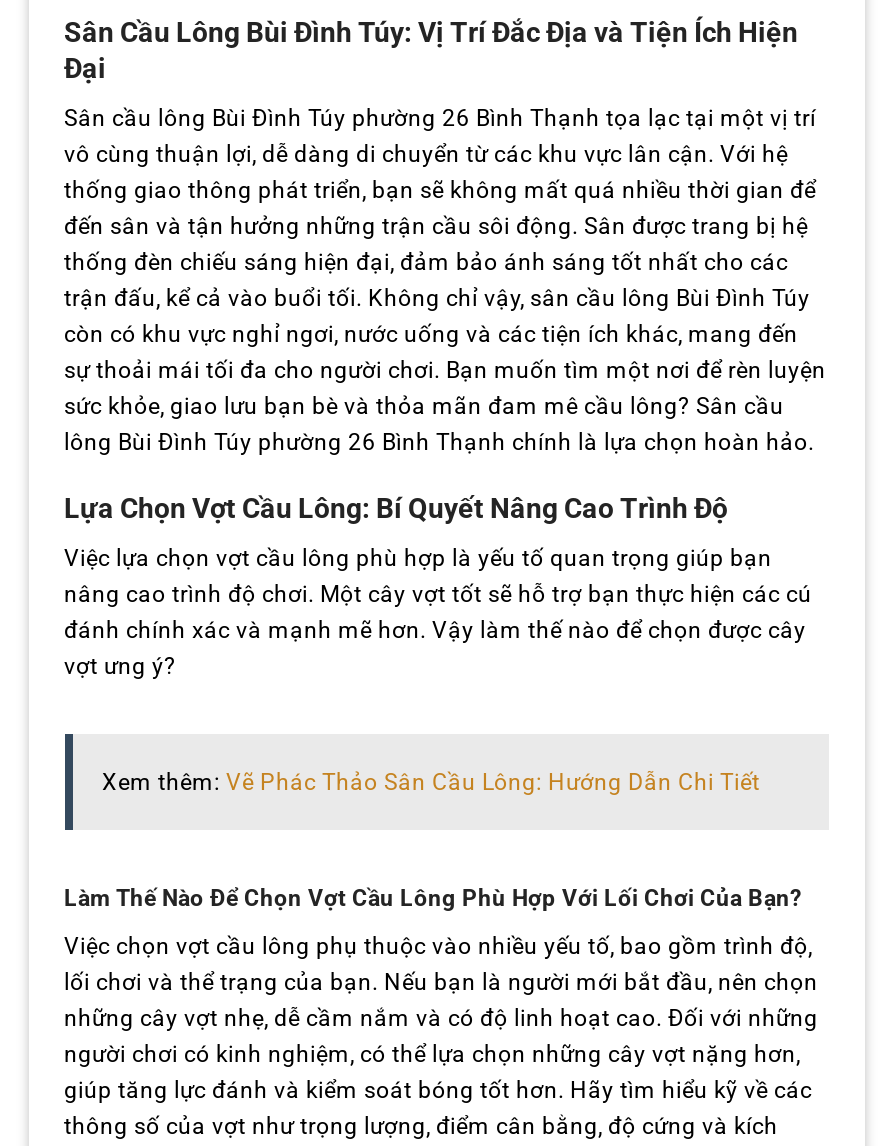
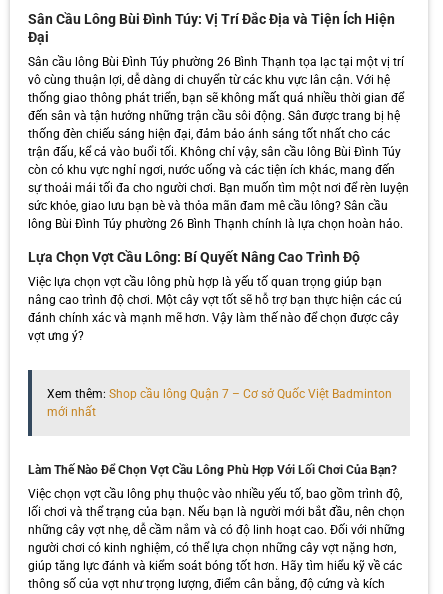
[102,769,760,797] Xem thêm: Vẽ Phác Thảo Sân Cầu Lông: Hướng Dẫn Chi Tiết -> [46,387,391,419] Xem thêm: Shop cầu lông Quận 7 – Cơ sở Quốc Việt Badminton | mới nhất

